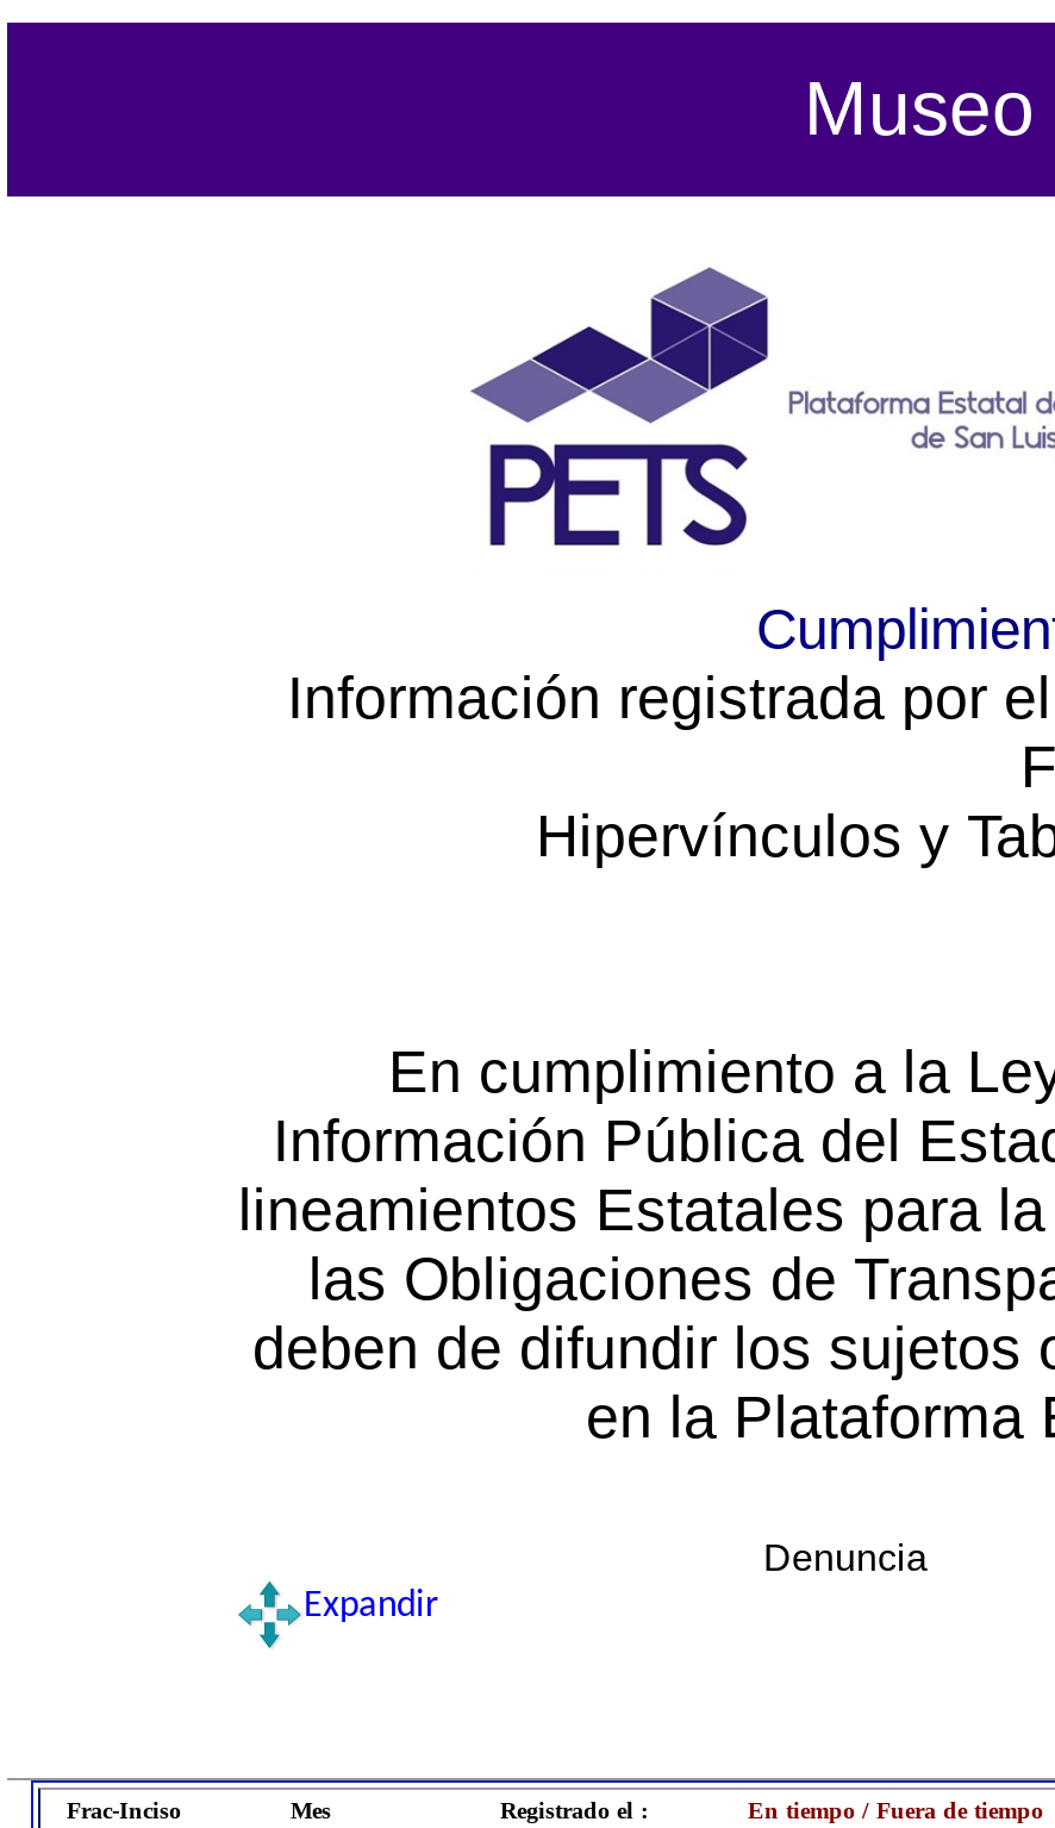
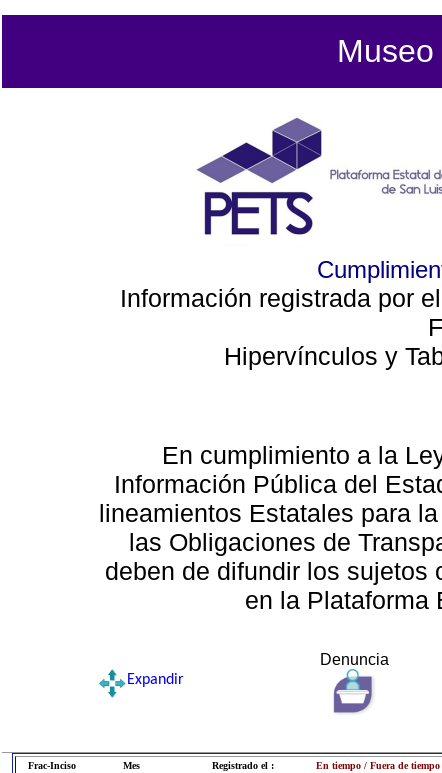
none -> [333,671,373,714] [image]

